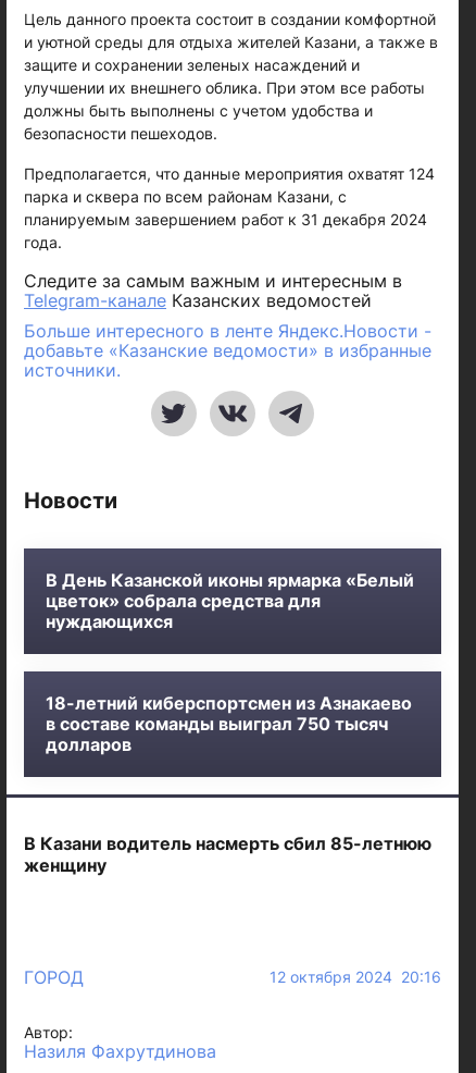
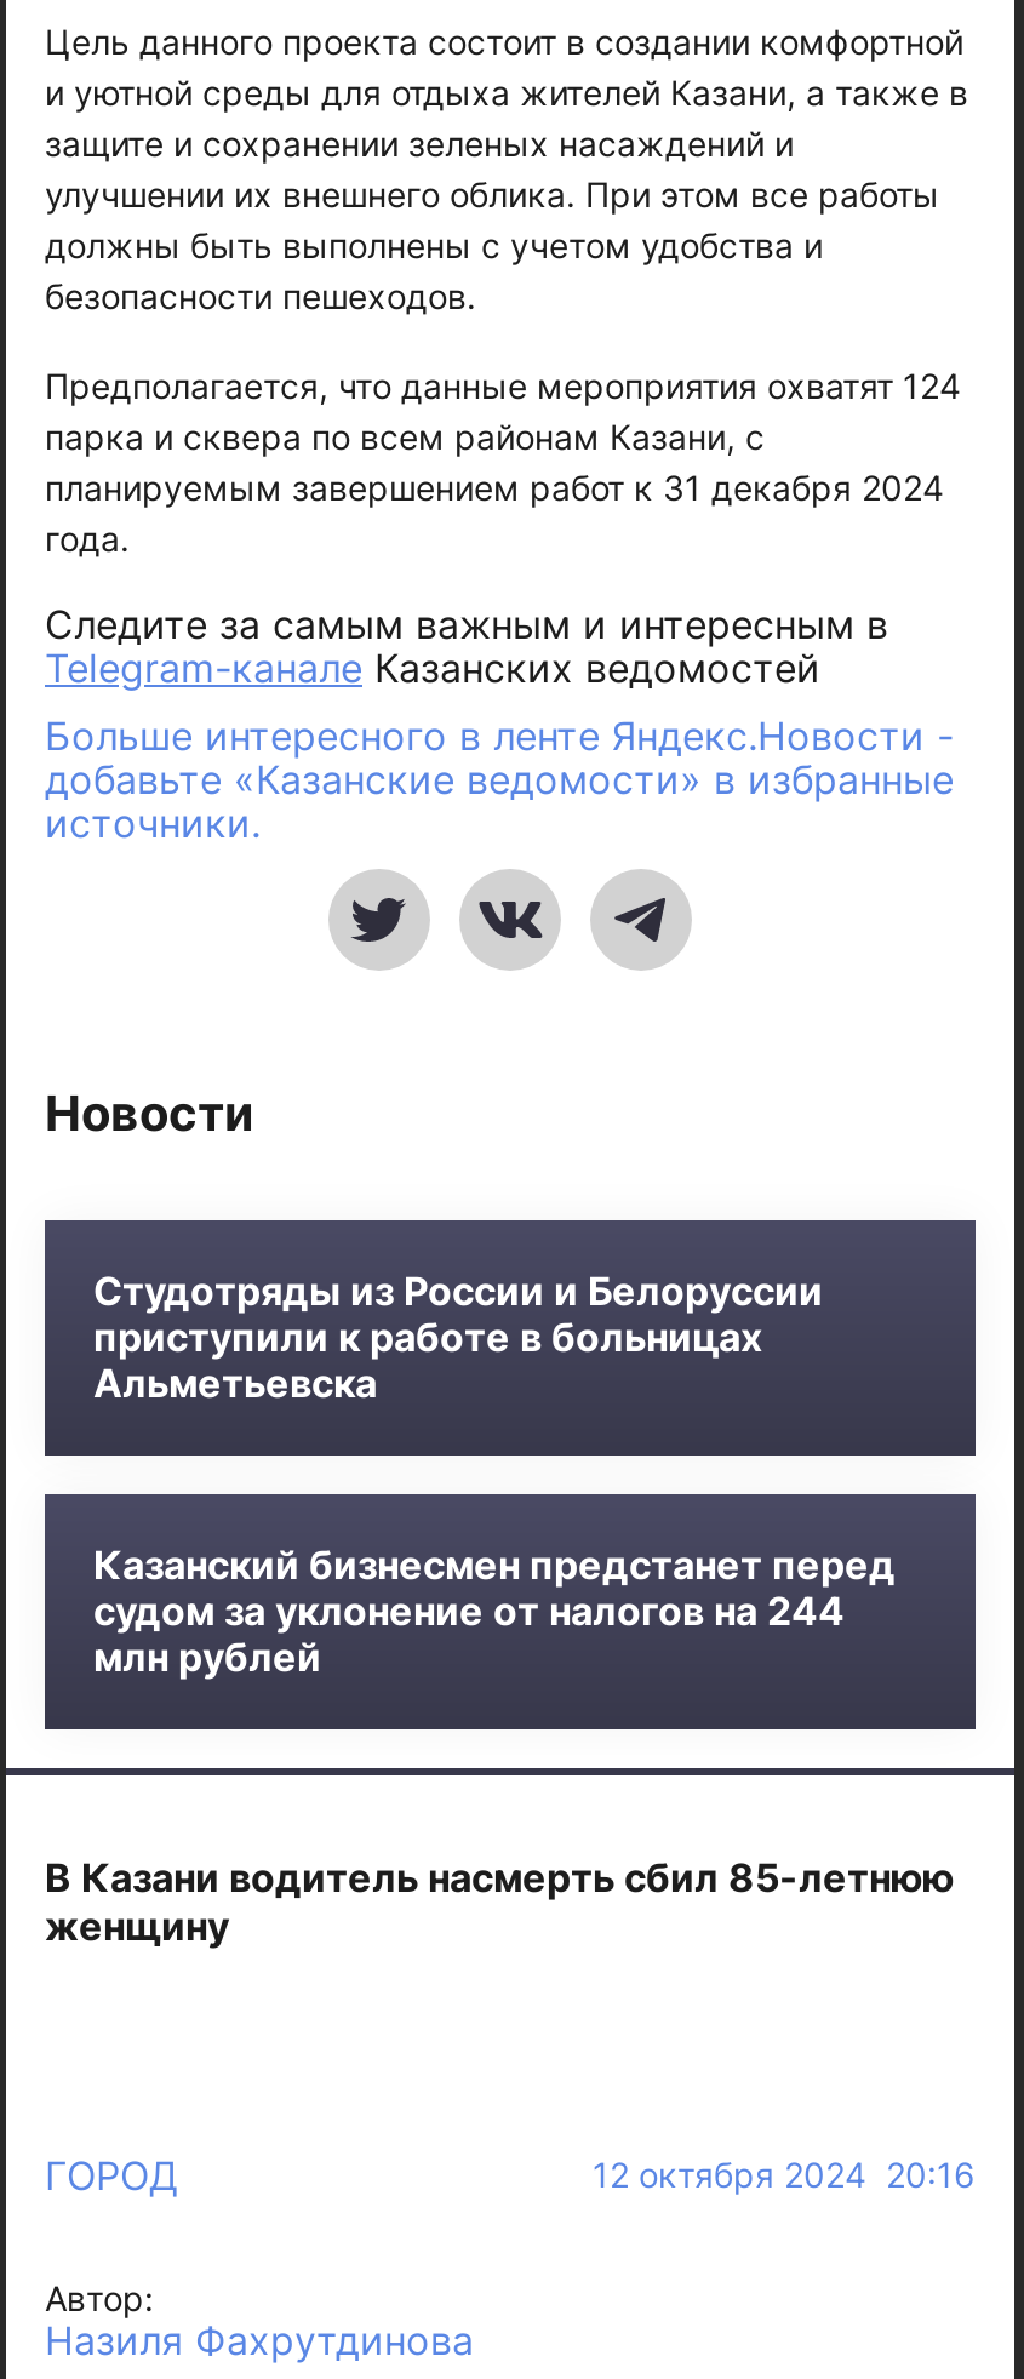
[46,569,414,632] В День Казанской иконы ярмарка «Белый | цветок» собрала средства для | нуждающихся -> [93,1266,823,1407] Студотряды из России и Белоруссии | приступили к работе в больницах | Альметьевска
[46,692,412,755] 18-летний киберспортсмен из Азнакаево | в составе команды выиграл 750 тысяч | долларов -> [93,1540,896,1681] Казанский бизнесмен предстанет перед | судом за уклонение от налогов на 244 | млн рублей

